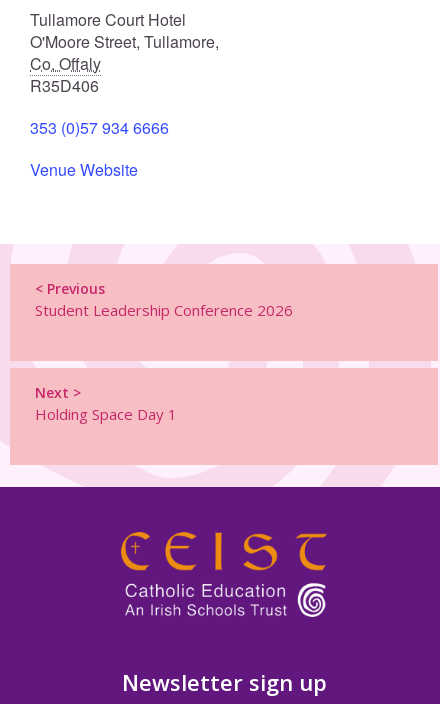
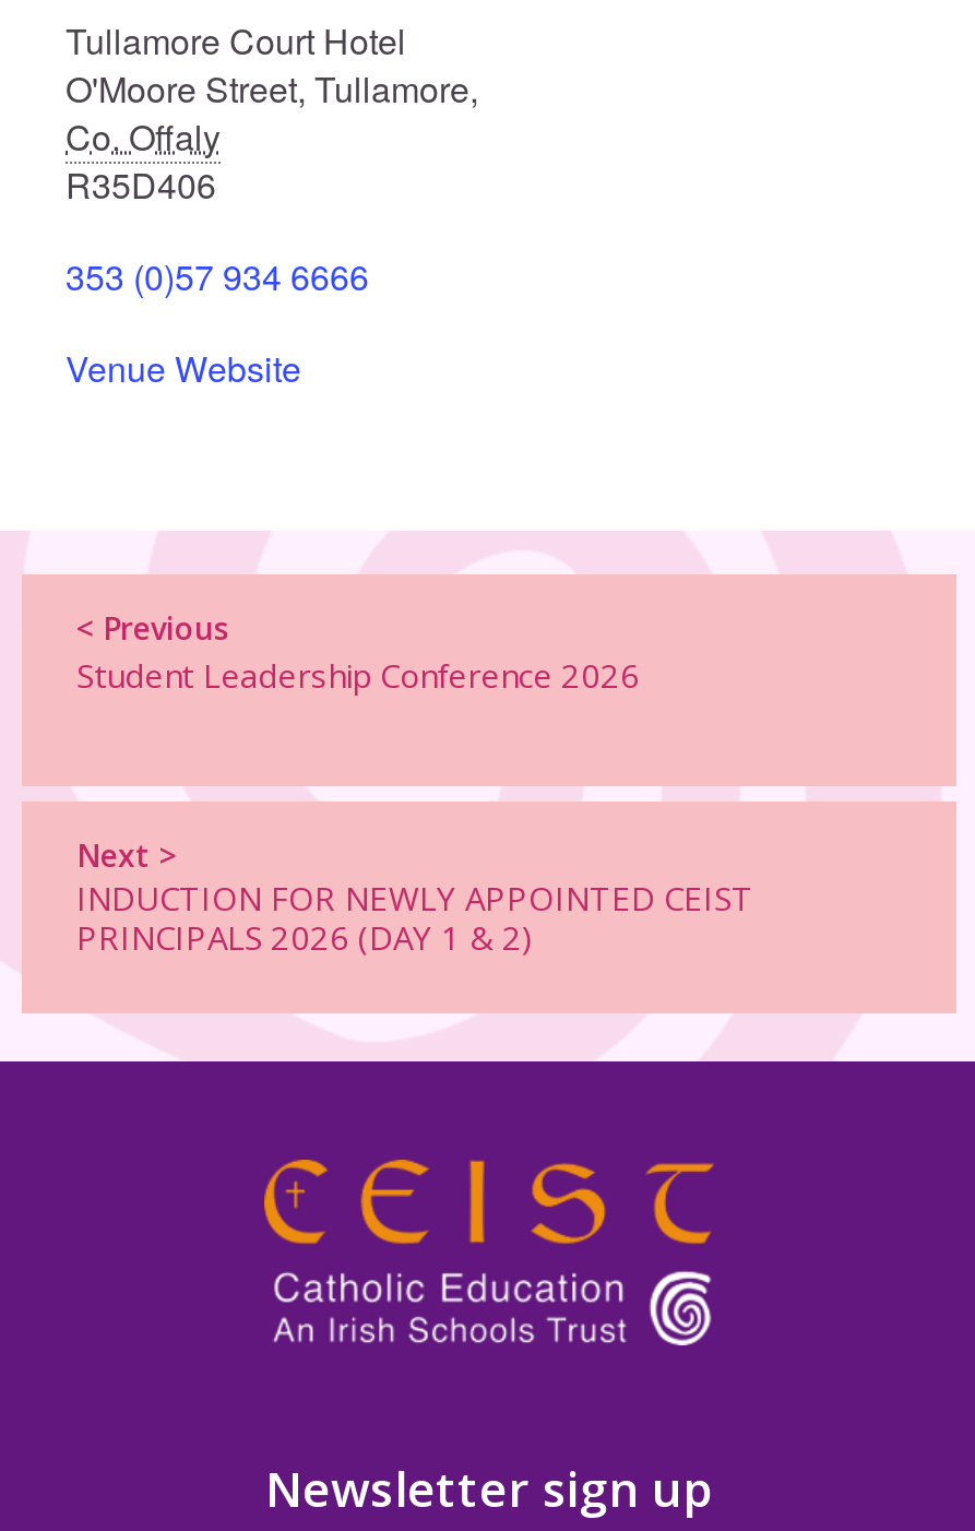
[35,404,177,424] Holding Space Day 1 -> [76,875,753,958] INDUCTION FOR NEWLY APPOINTED CEIST | PRINCIPALS 2026 (DAY 1 & 2)

